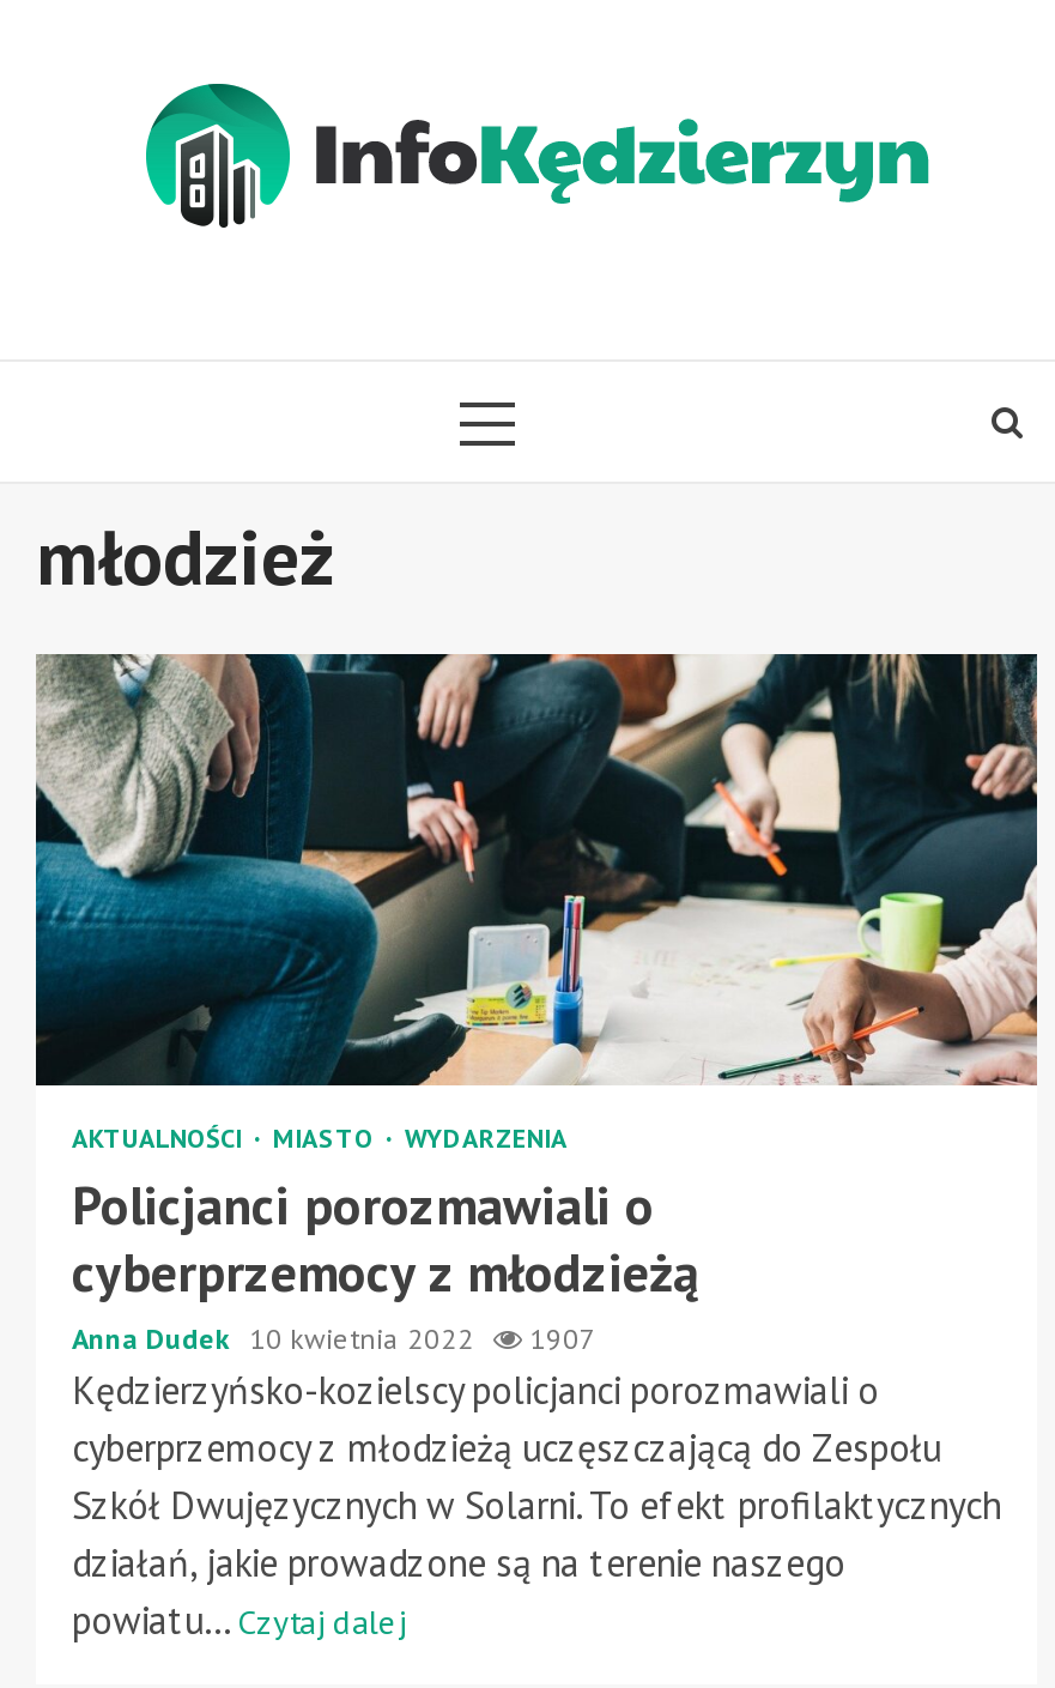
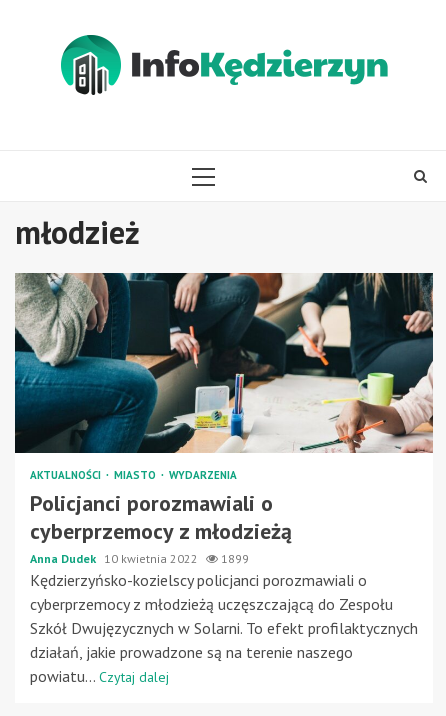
[72,1320,596,1356] Anna Dudek 10 kwietnia 2022 1907 -> [30,551,249,566] Anna Dudek 10 kwietnia 2022 1899

